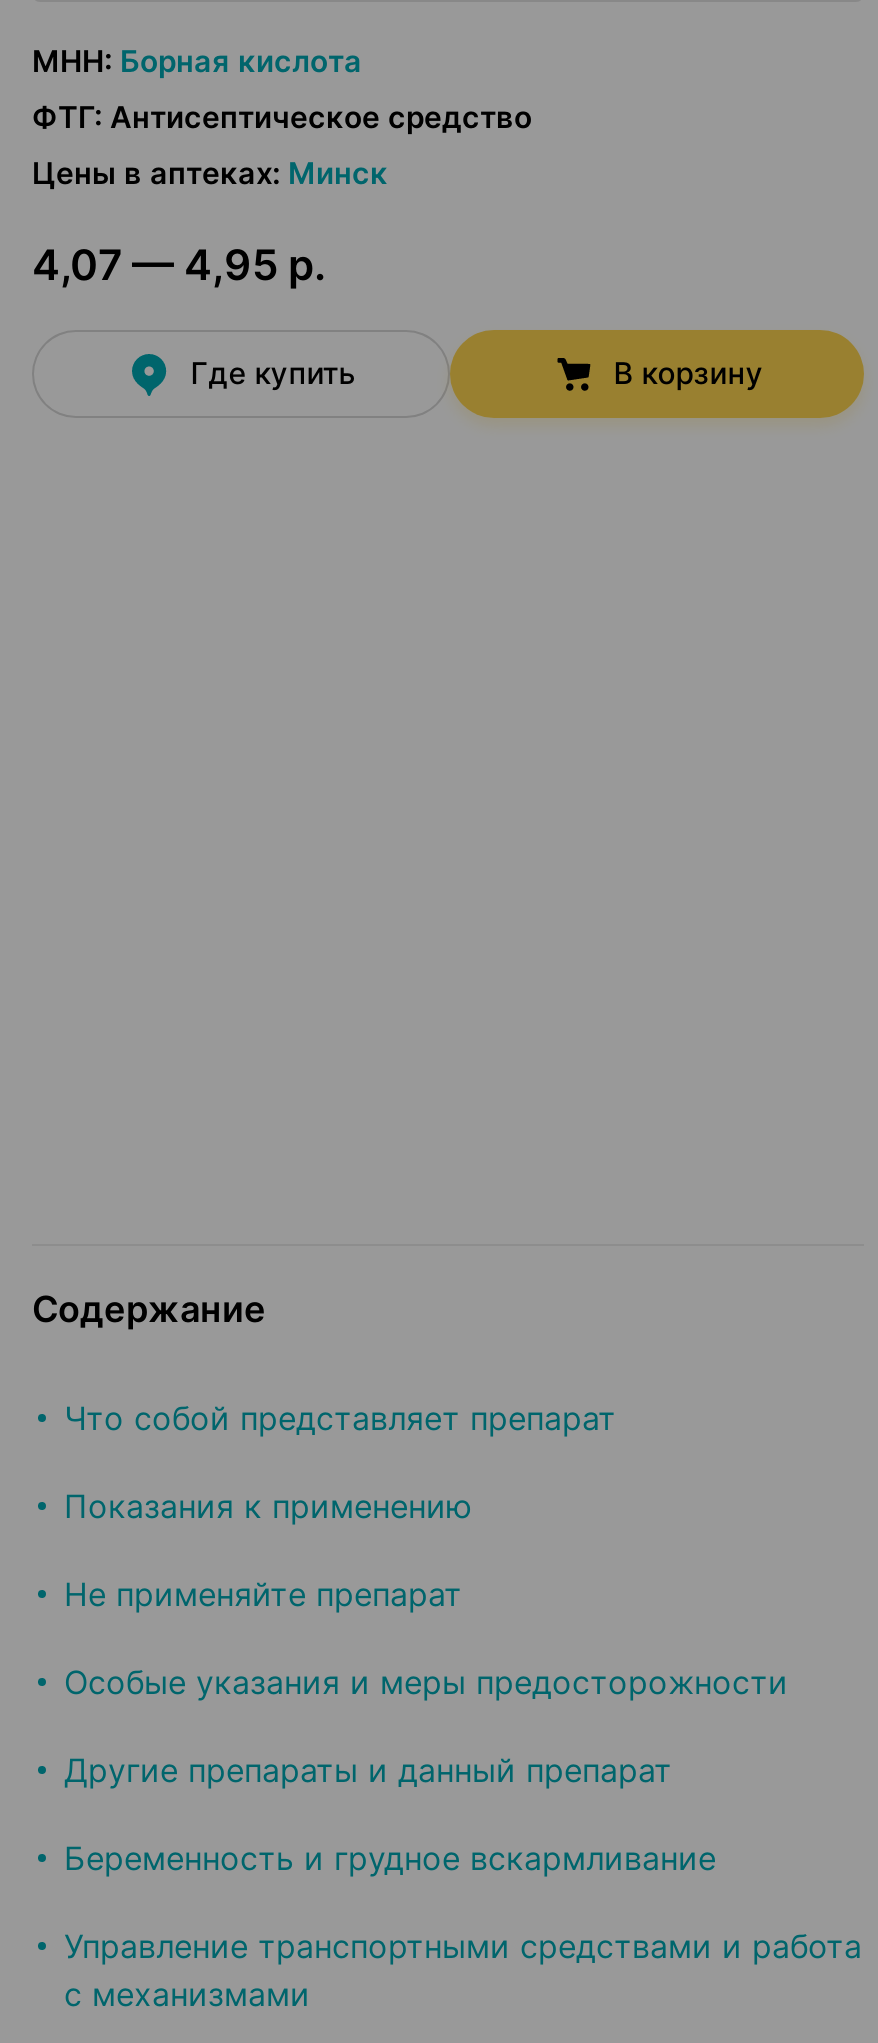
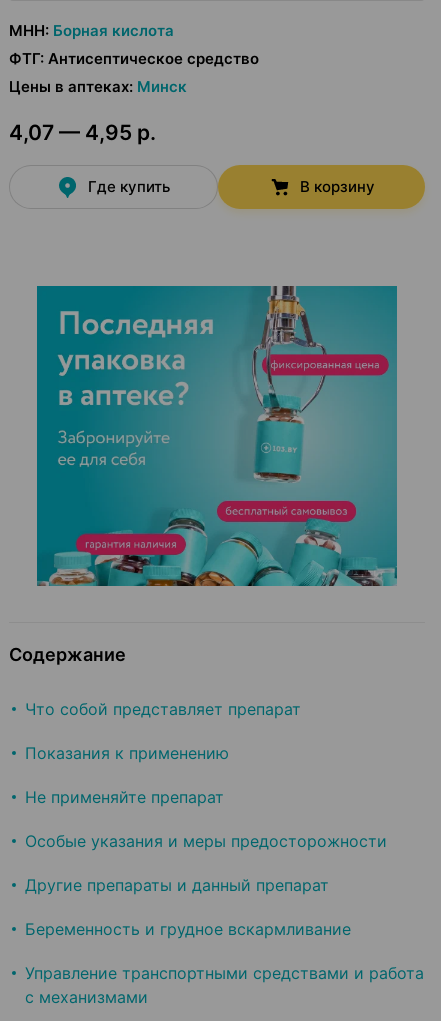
none -> [36,285,398,587] [image]

